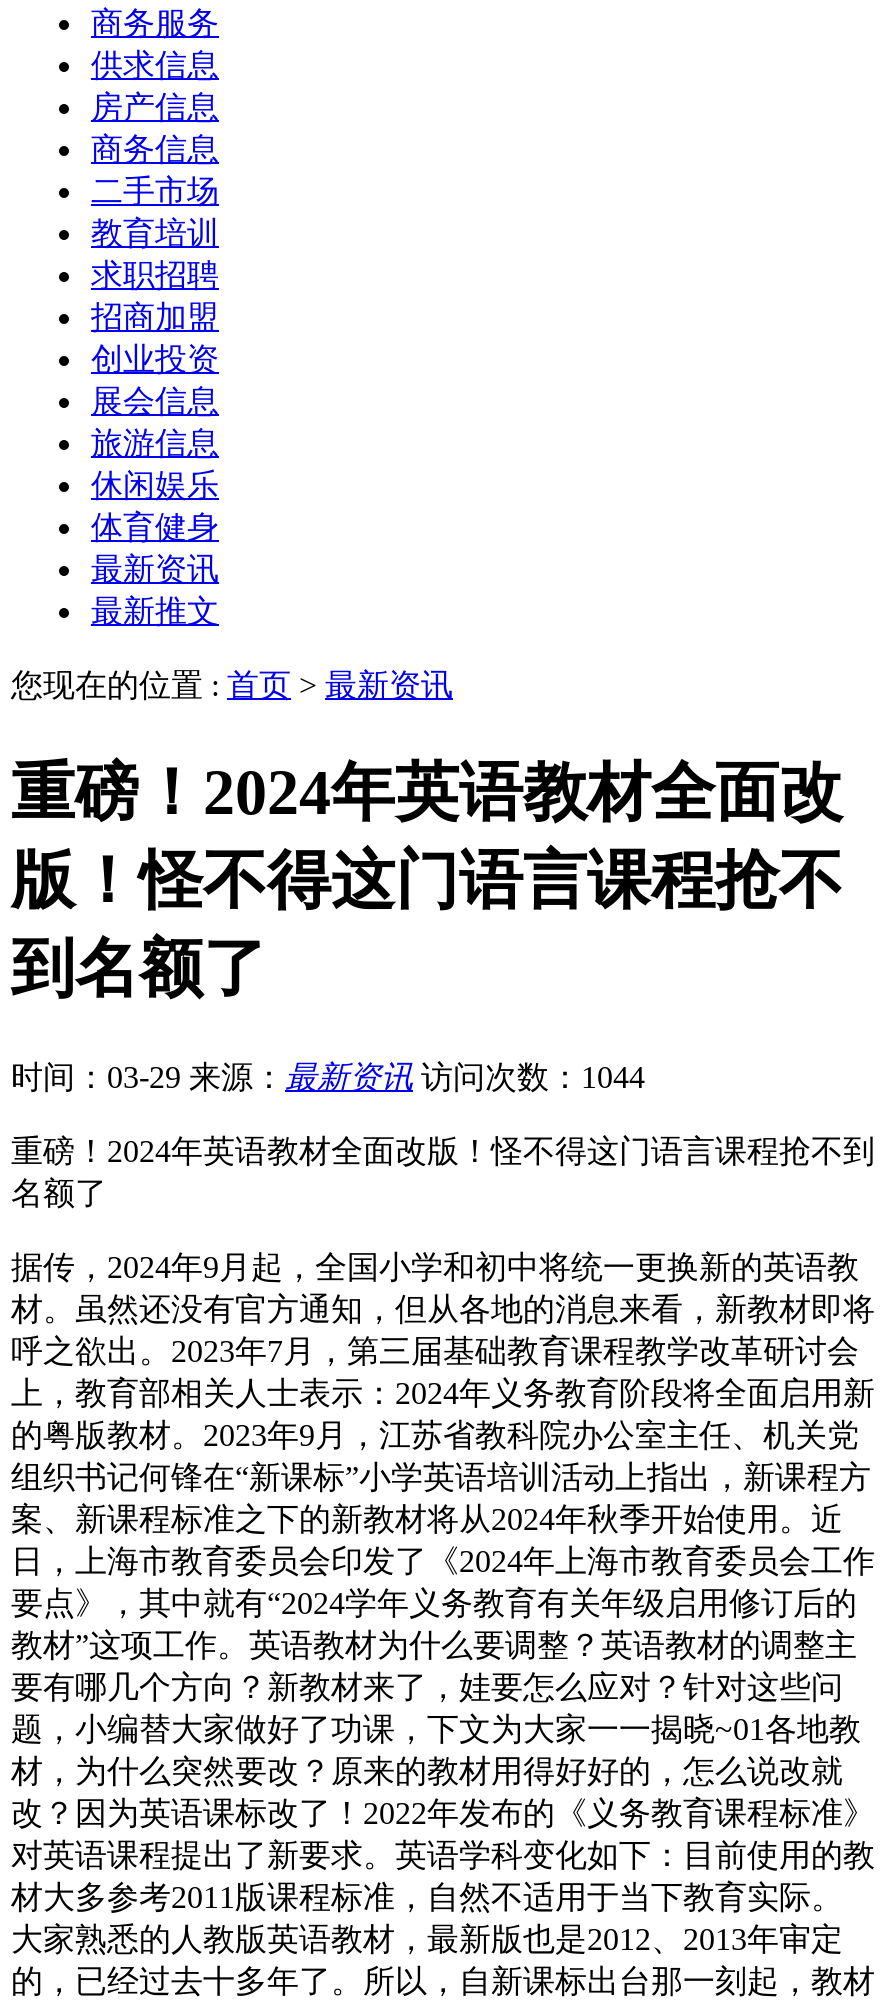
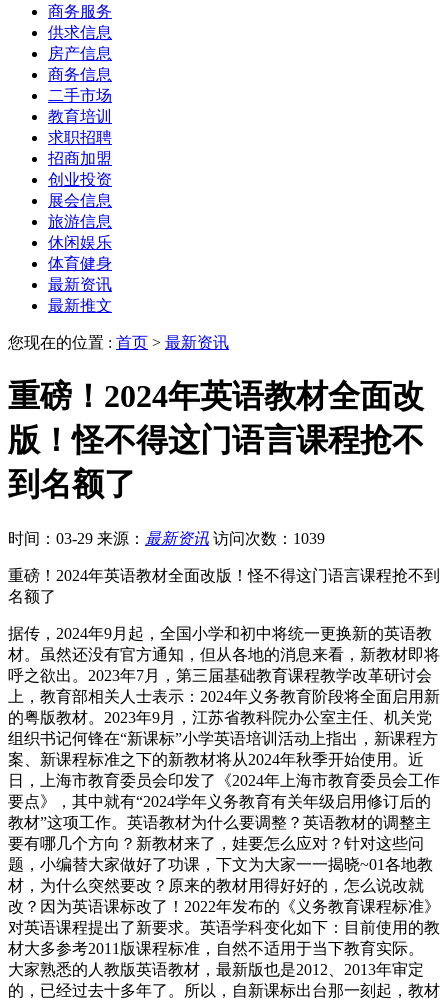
[11,1059,645,1093] 时间：03-29 来源：最新资讯 访问次数：1044 -> [8,530,325,547] 时间：03-29 来源：最新资讯 访问次数：1039

